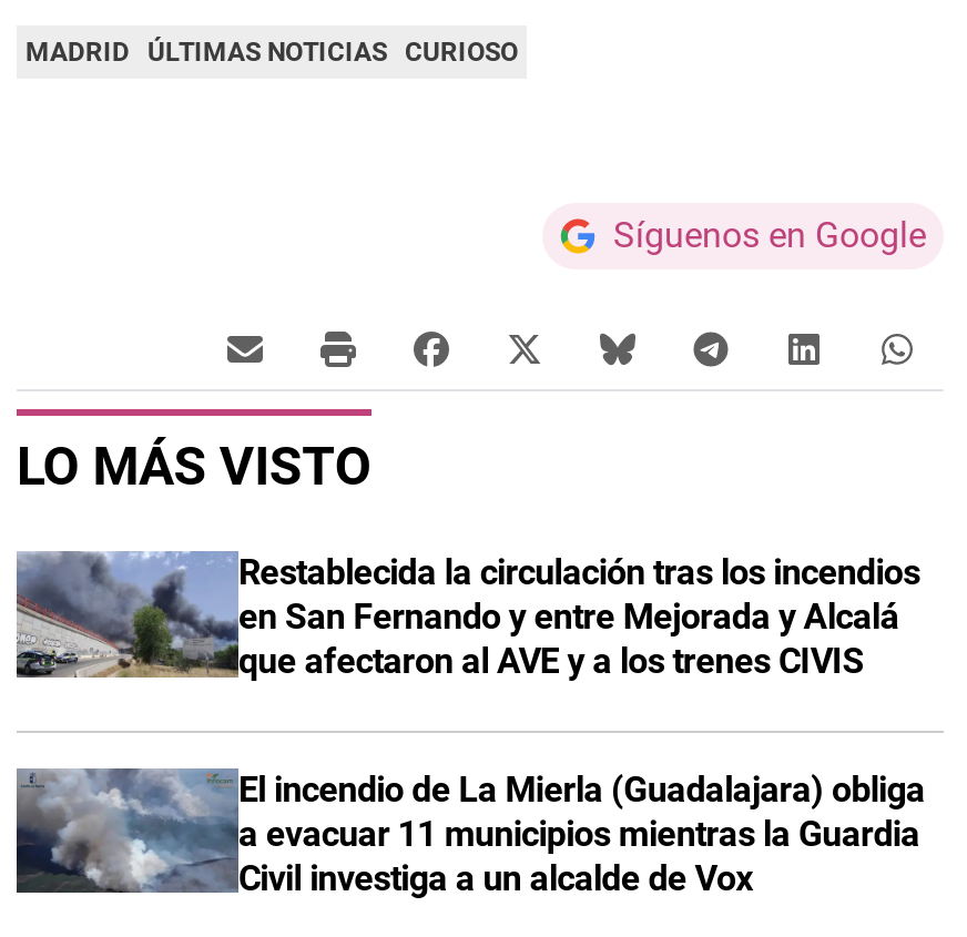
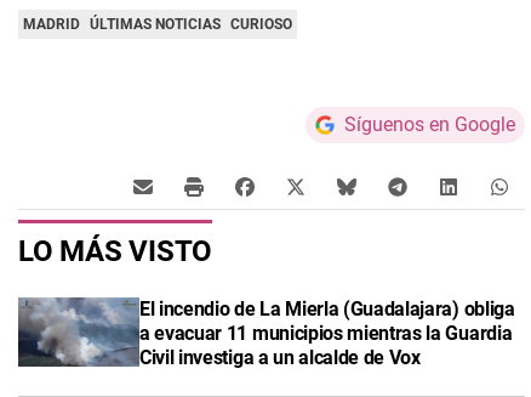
[14,552,920,683] [image] | Restablecida la circulación tras los incendios | en San Fernando y entre Mejorada y Alcalá | que afectaron al AVE y a los trenes CIVIS -> none

